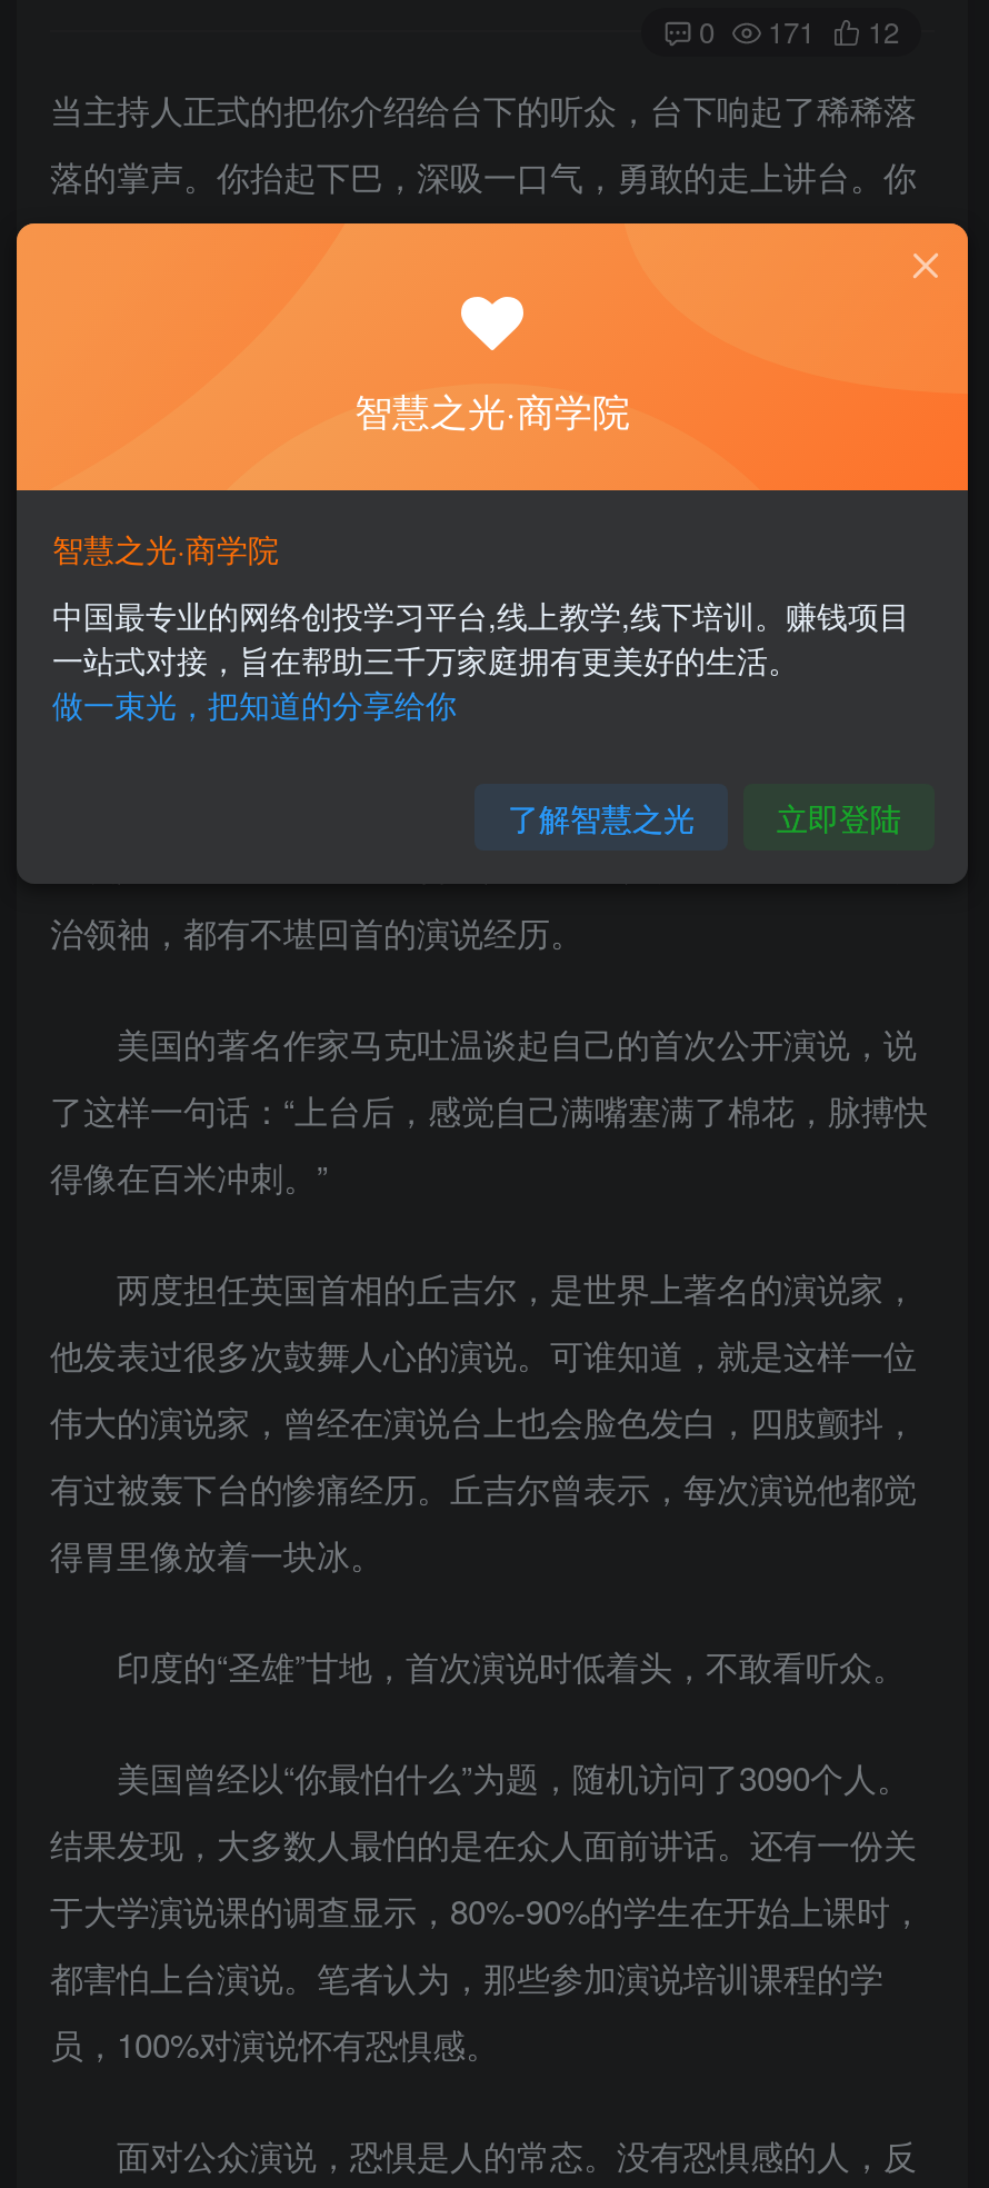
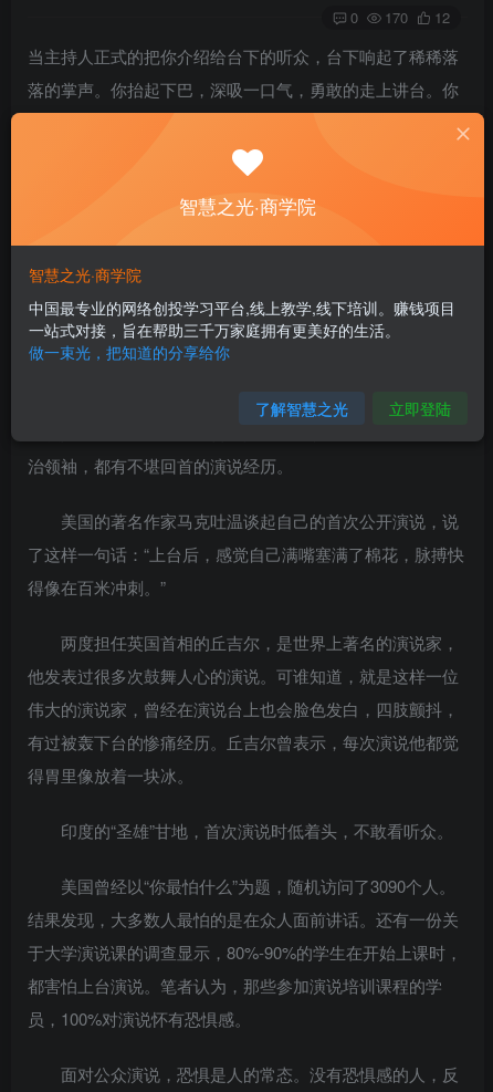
[699,10,899,52] 0 171 12 -> [350,7,450,28] 0 170 12

